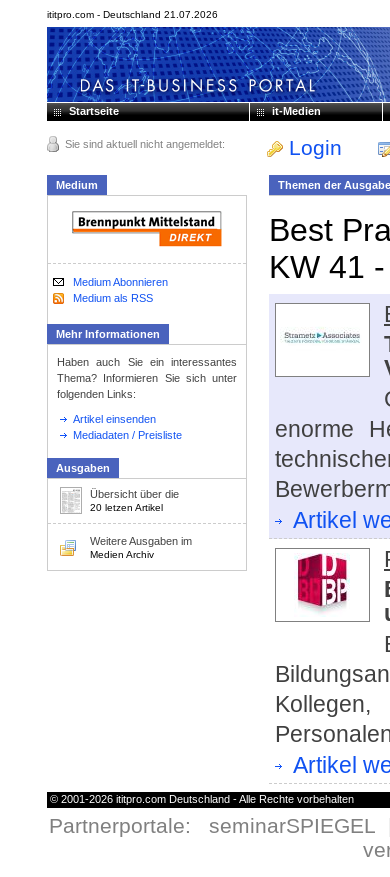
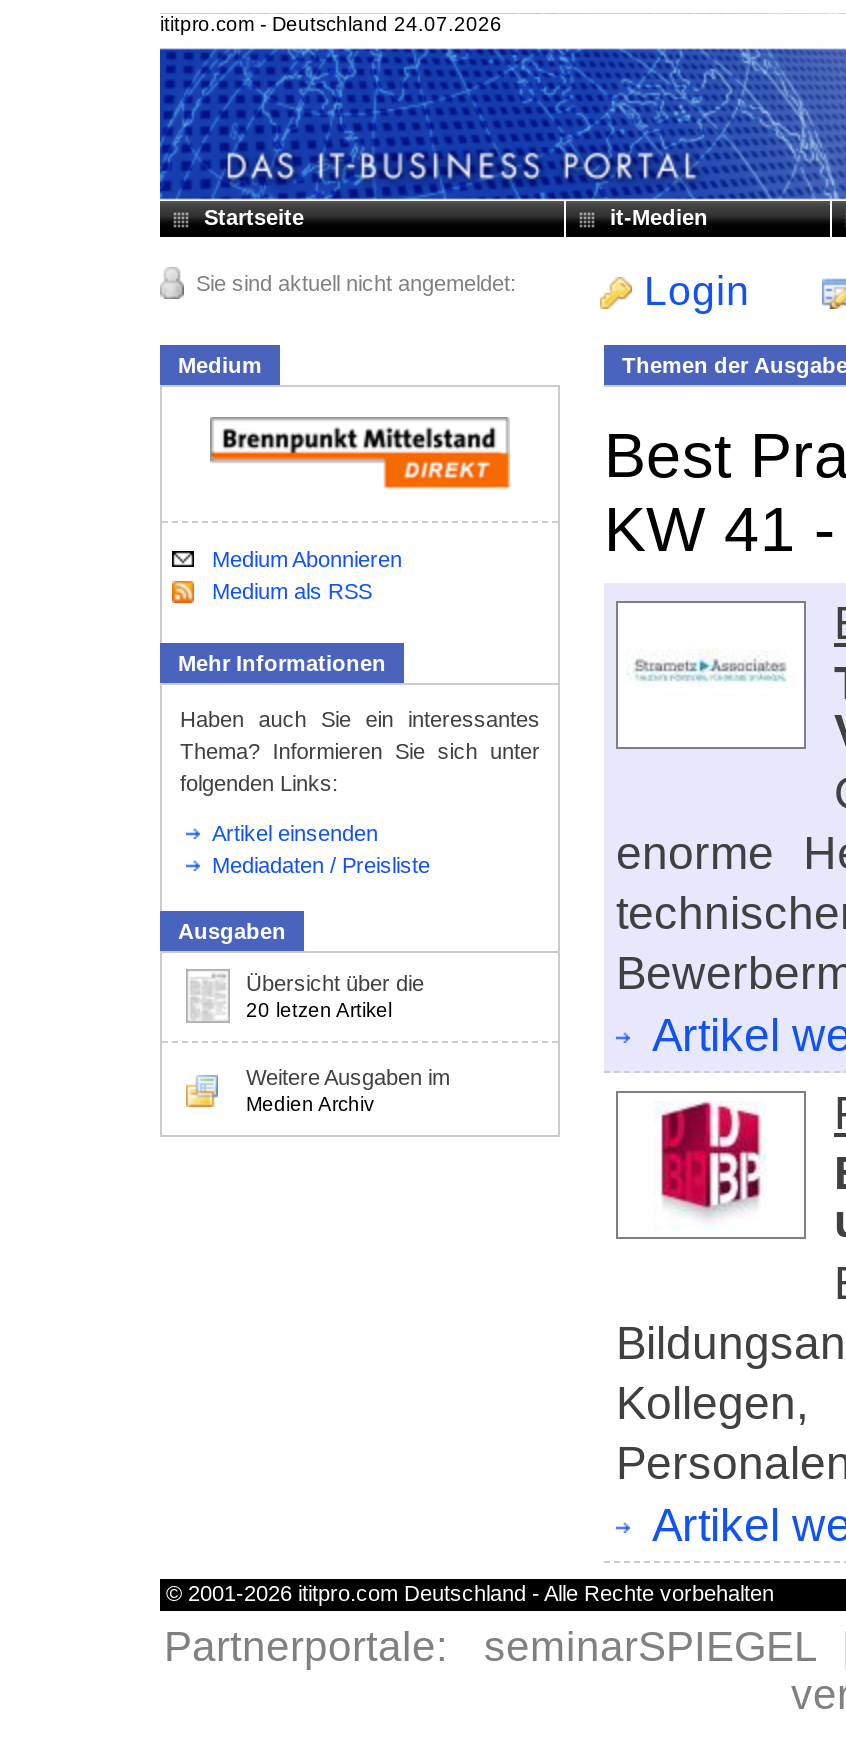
[47,9,218,20] ititpro.com - Deutschland 21.07.2026 -> [160,13,502,35] ititpro.com - Deutschland 24.07.2026

